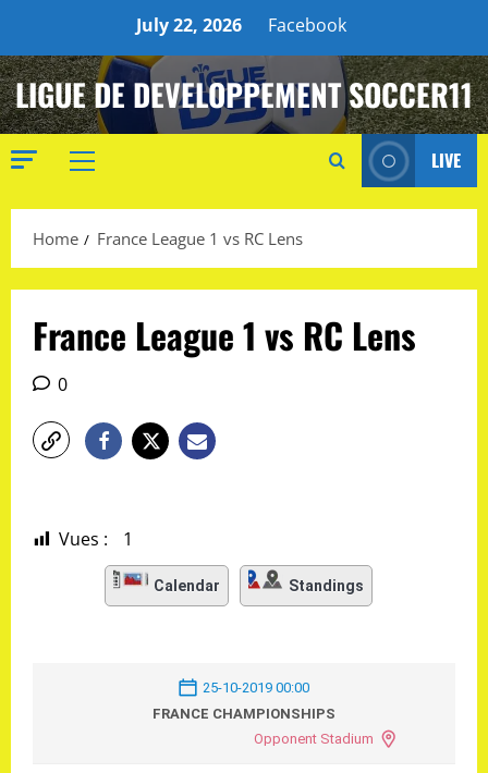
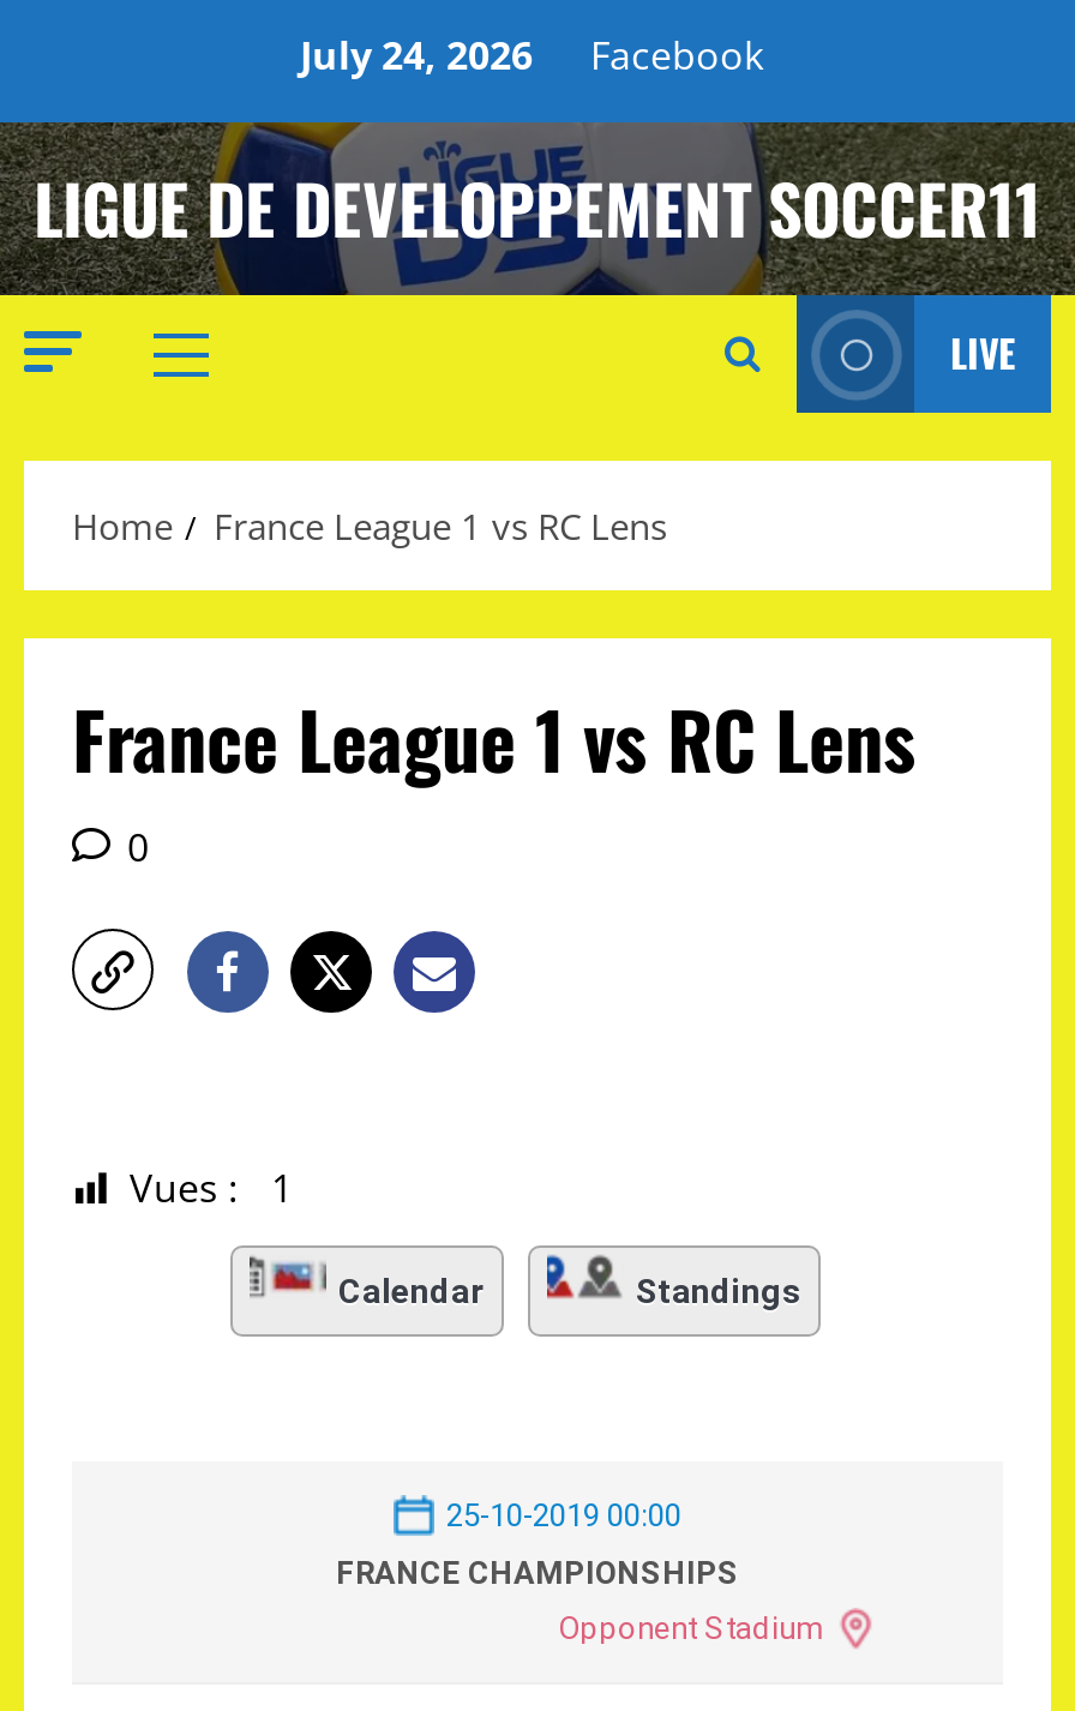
[136,13,346,37] July 22, 2026 Facebook -> [300,29,763,82] July 24, 2026 Facebook

